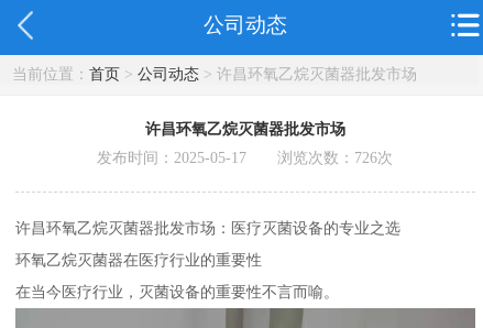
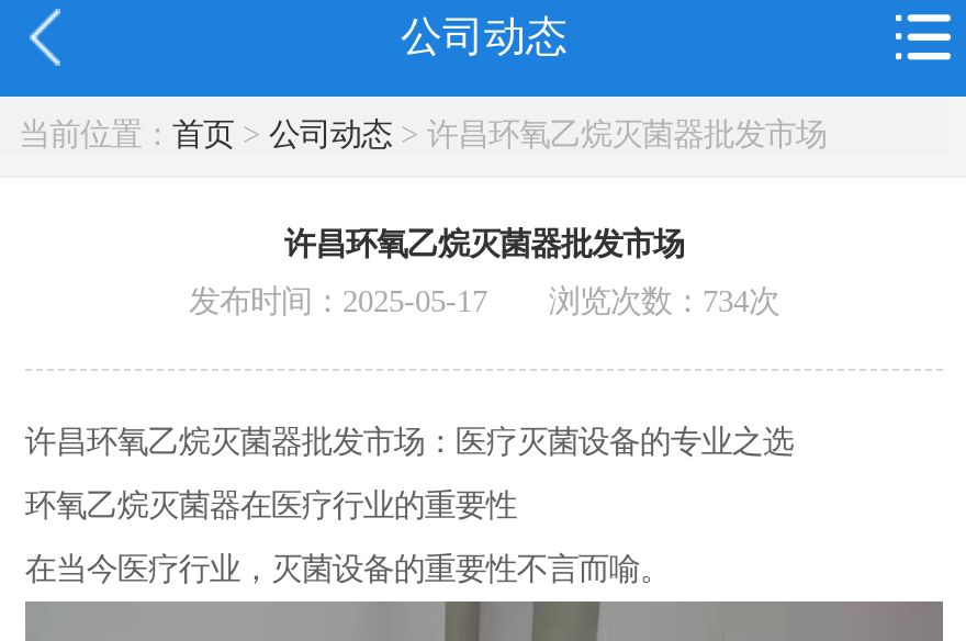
[97,149,393,167] 发布时间：2025-05-17 浏览次数：726次 -> [189,284,779,319] 发布时间：2025-05-17 浏览次数：734次

